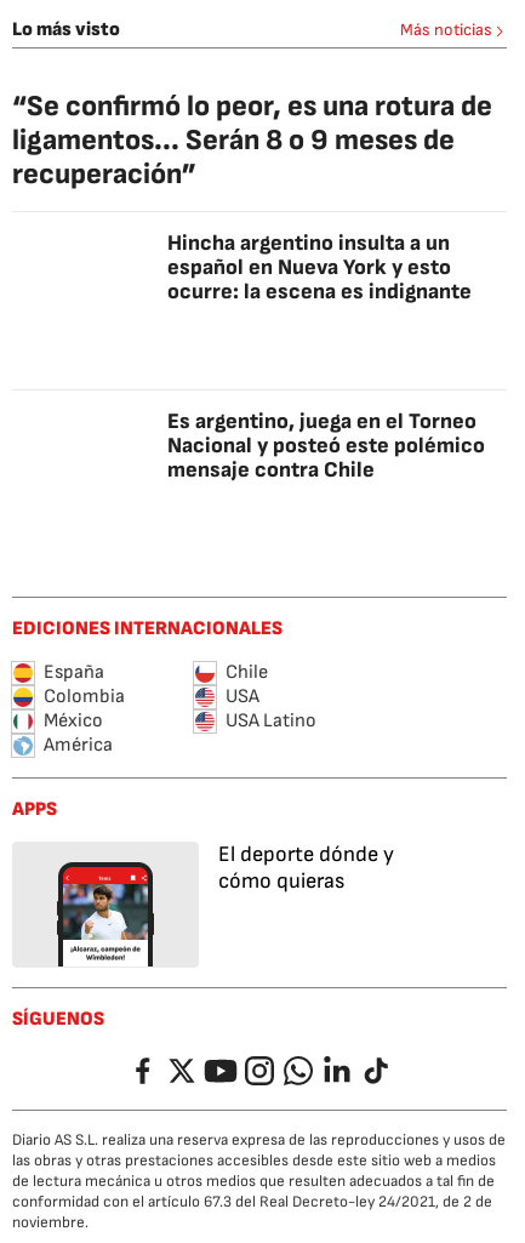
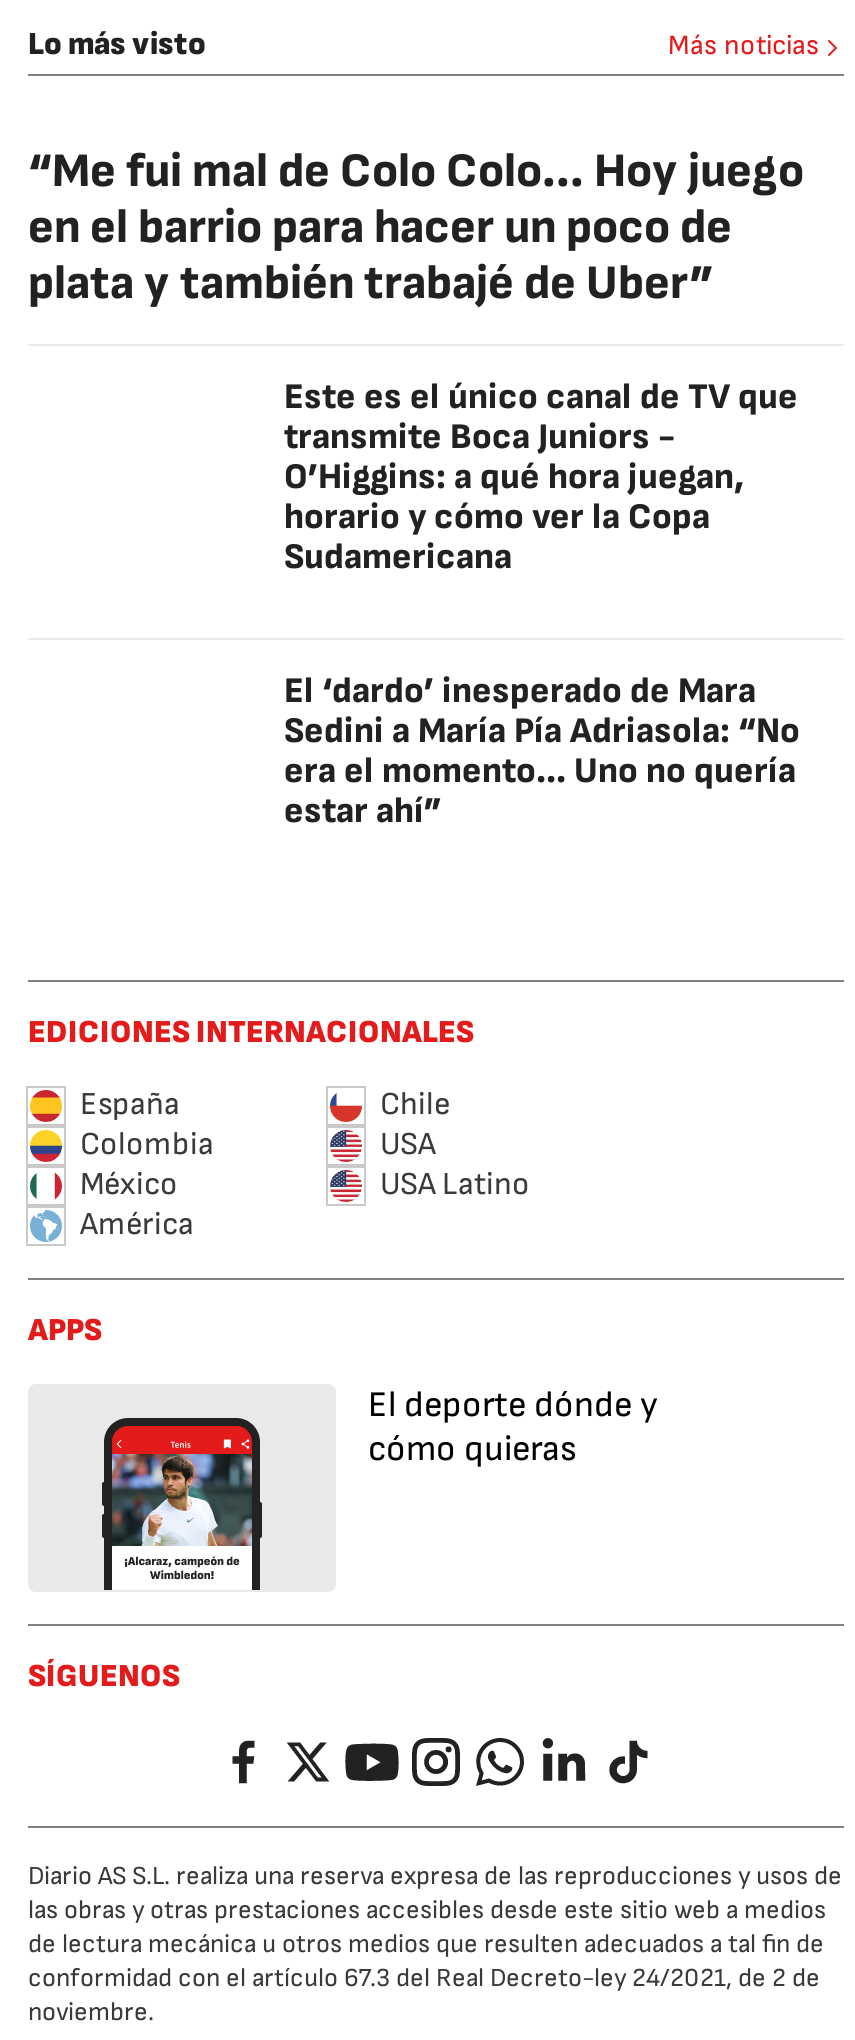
[12,89,492,192] “Se confirmó lo peor, es una rotura de | ligamentos... Serán 8 o 9 meses de | recuperación” -> [28,142,804,312] “Me fui mal de Colo Colo... Hoy juego | en el barrio para hacer un poco de | plata y también trabajé de Uber”
[167,230,472,304] Hincha argentino insulta a un | español en Nueva York y esto | ocurre: la escena es indignante -> [284,376,798,578] Este es el único canal de TV que | transmite Boca Juniors - | O’Higgins: a qué hora juegan, | horario y cómo ver la Copa | Sudamericana
[167,409,485,483] Es argentino, juega en el Torneo | Nacional y posteó este polémico | mensaje contra Chile -> [284,670,800,832] El ‘dardo’ inesperado de Mara | Sedini a María Pía Adriasola: “No | era el momento... Uno no quería | estar ahí”

